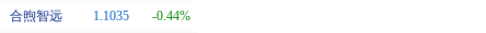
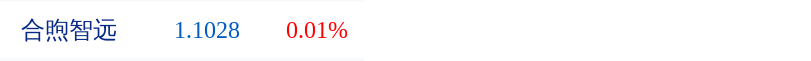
[93,9,129,23] 1.1035 -> [174,16,240,44] 1.1028
[152,9,190,23] -0.44% -> [286,16,348,44] 0.01%

